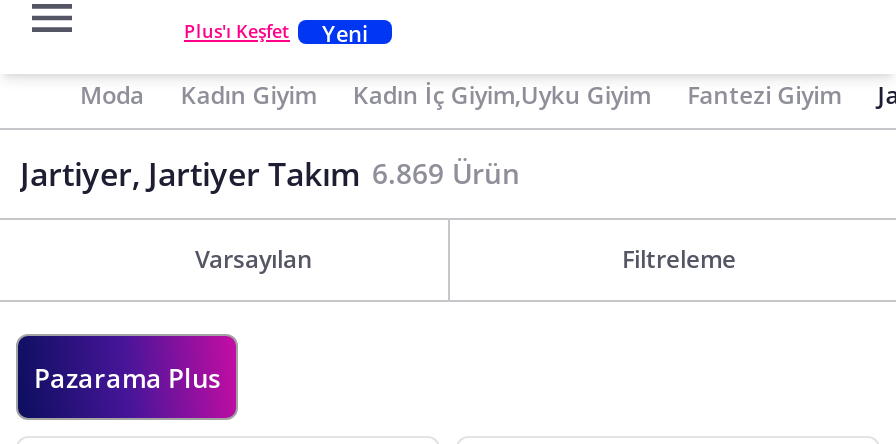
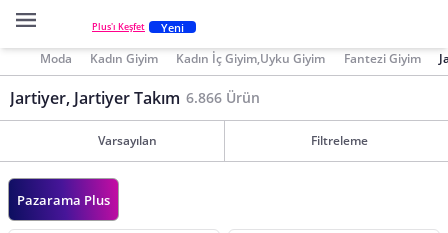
[20,152,520,196] Jartiyer, Jartiyer Takım 6.869 Ürün -> [10,87,260,109] Jartiyer, Jartiyer Takım 6.866 Ürün

